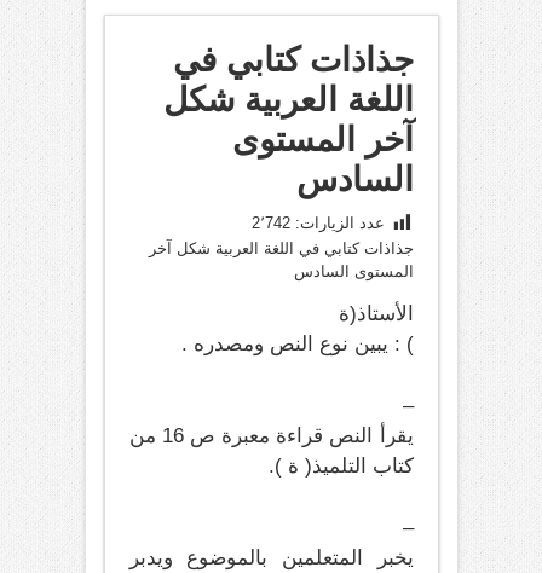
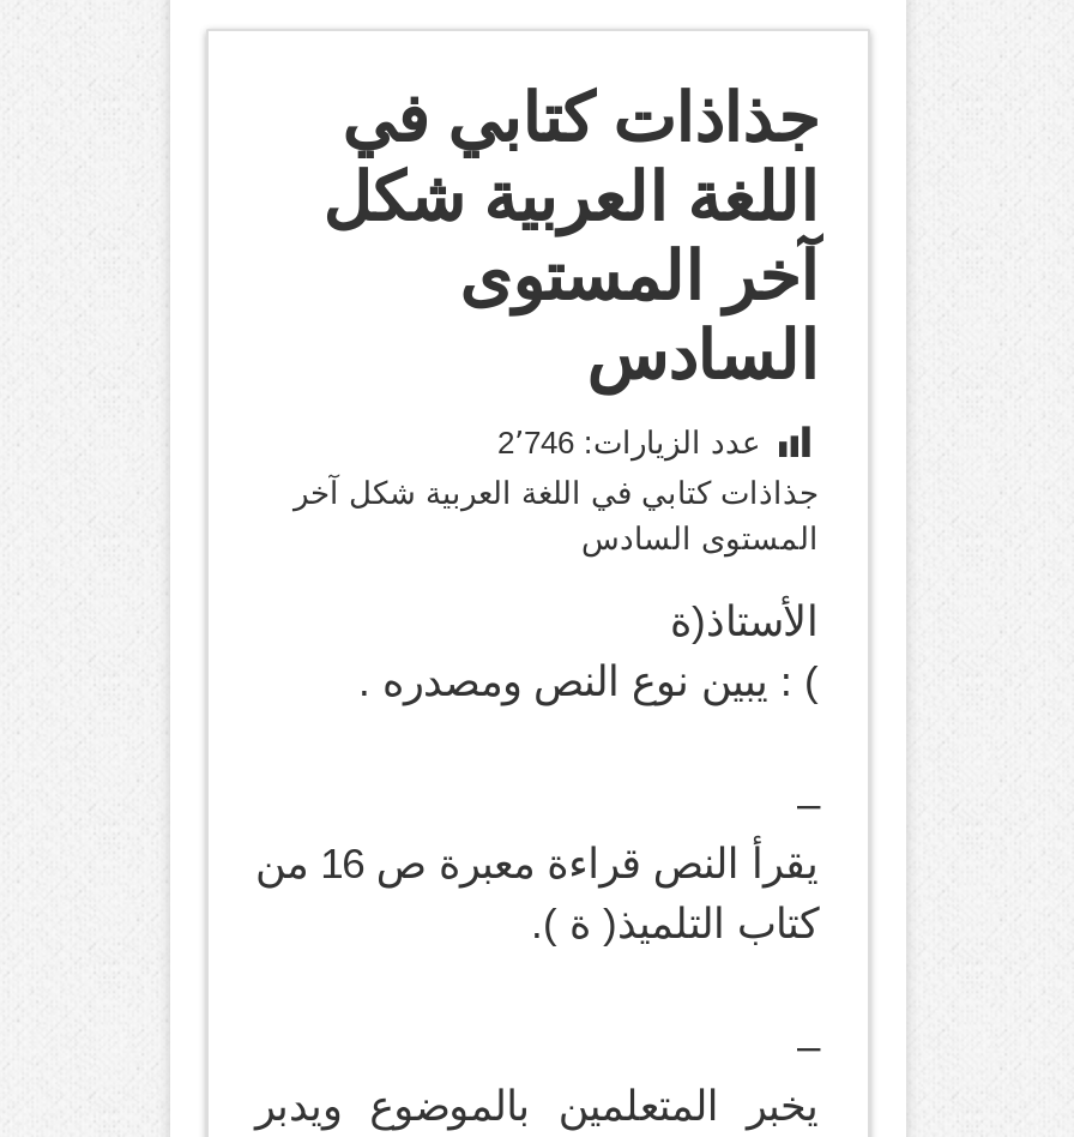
[251,214,384,232] عدد الزيارات: 2٬742 -> [497,425,761,461] عدد الزيارات: 2٬746

